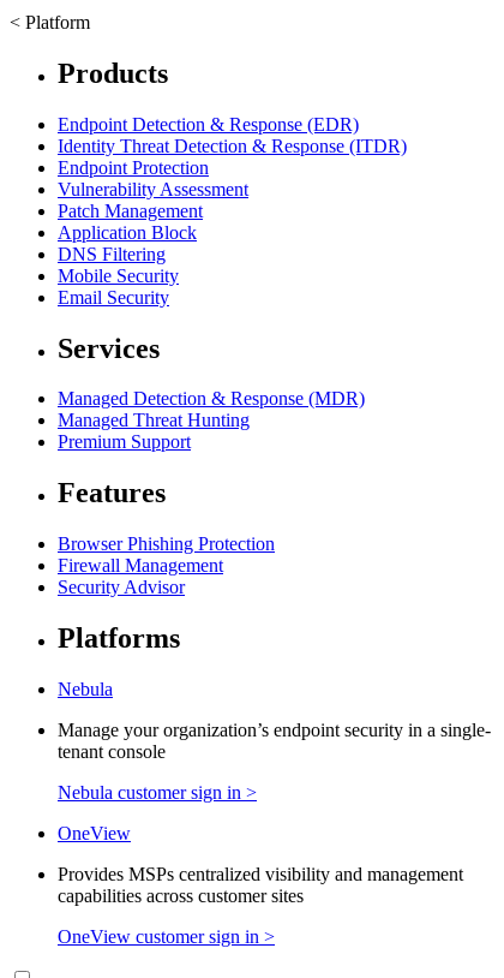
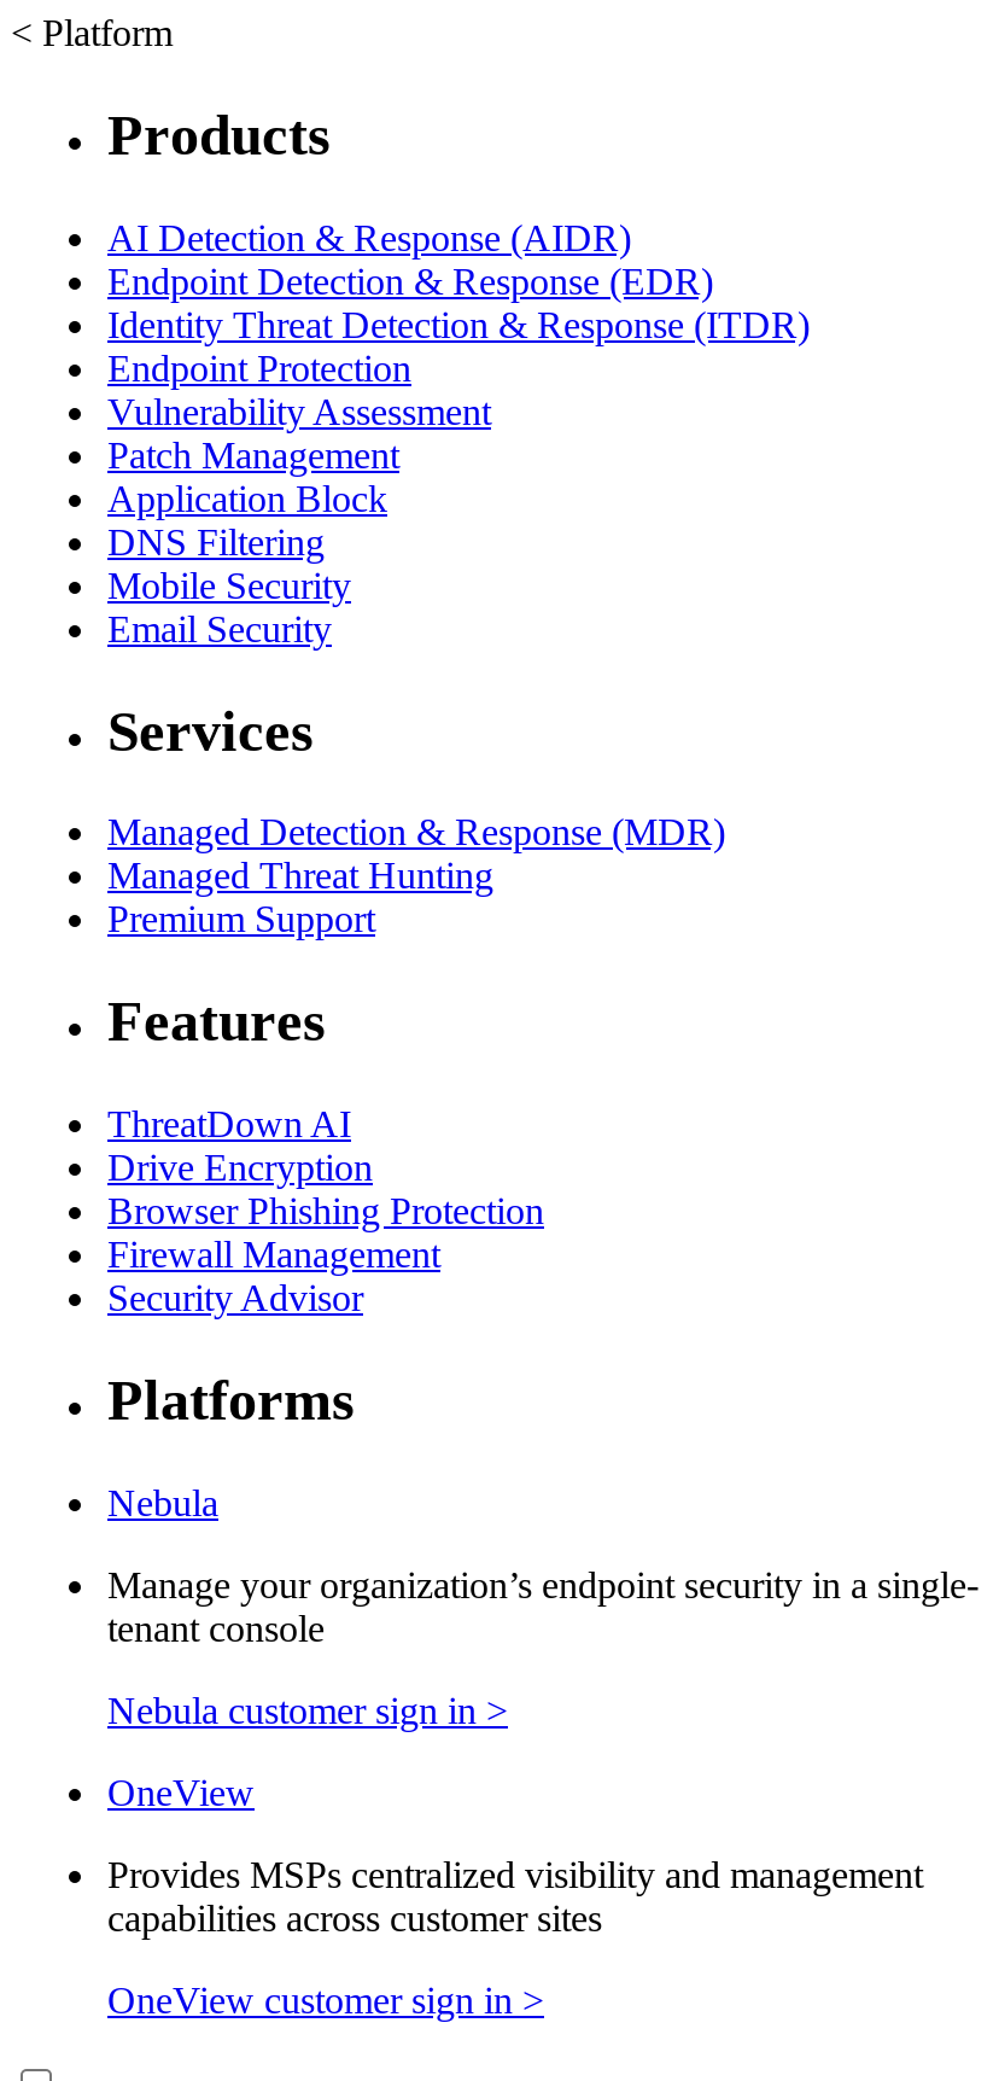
none -> [107,216,631,257] AI Detection & Response (AIDR)
none -> [107,1104,373,1188] ThreatDown AI | Drive Encryption

